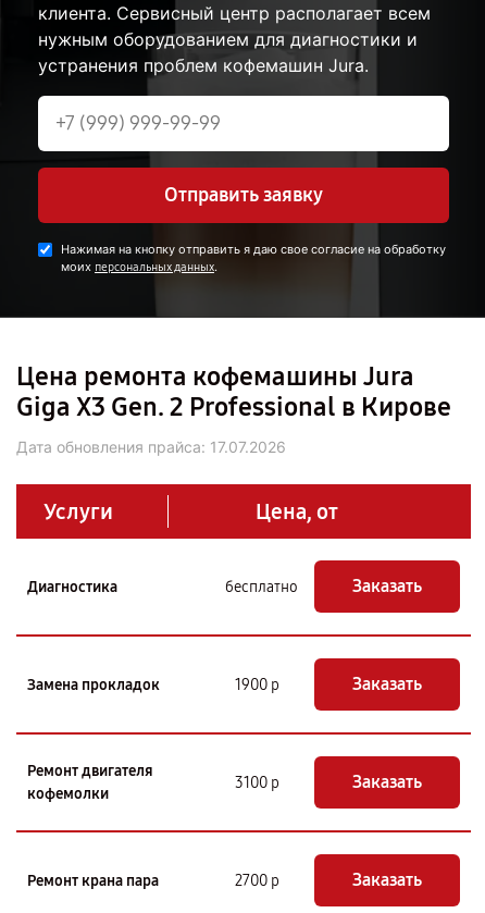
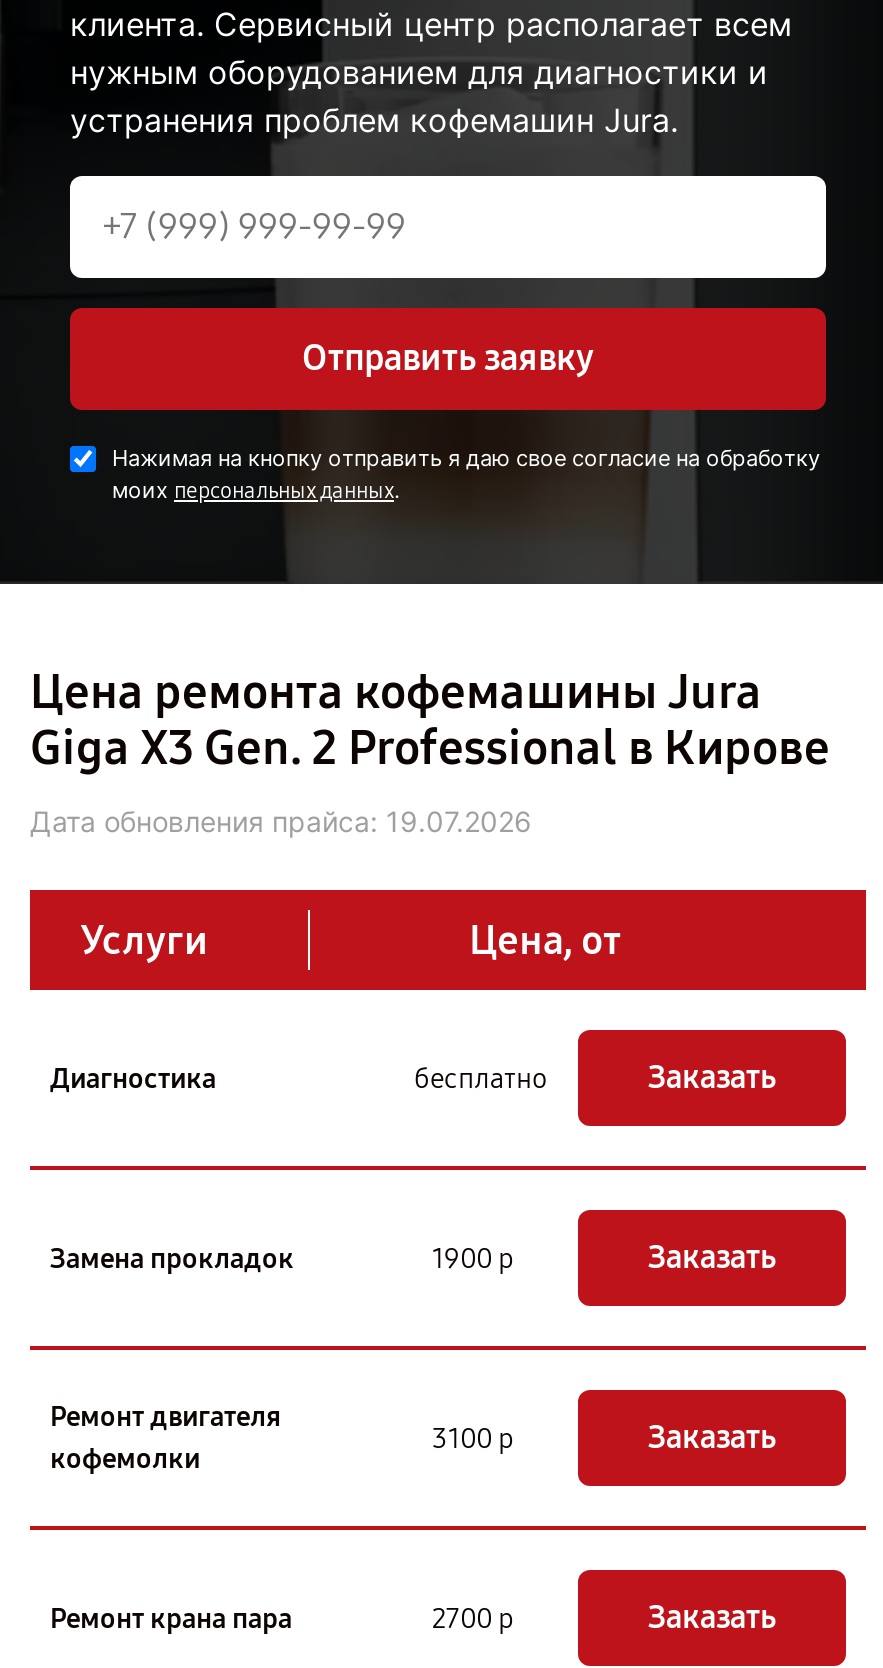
[16,437,286,456] Дата обновления прайса: 17.07.2026 -> [30,804,532,838] Дата обновления прайса: 19.07.2026

